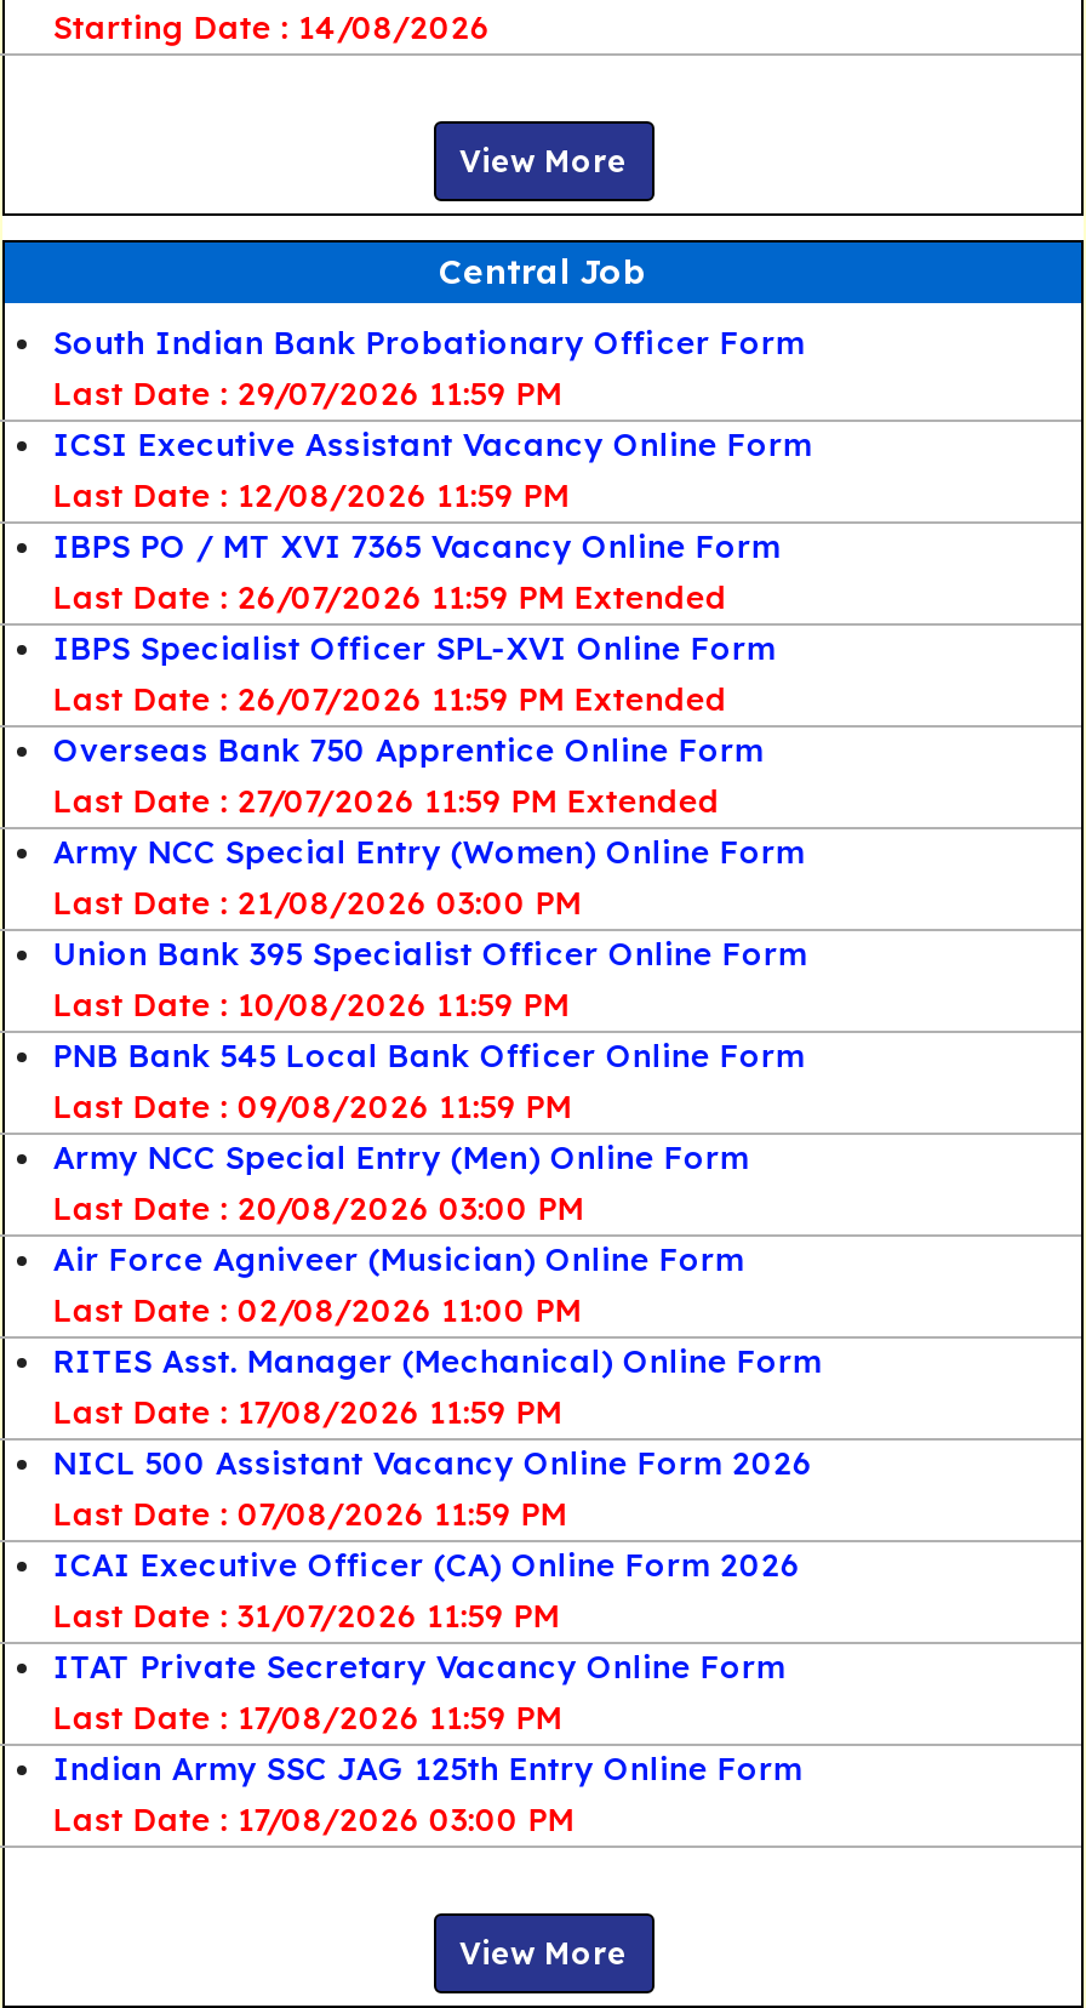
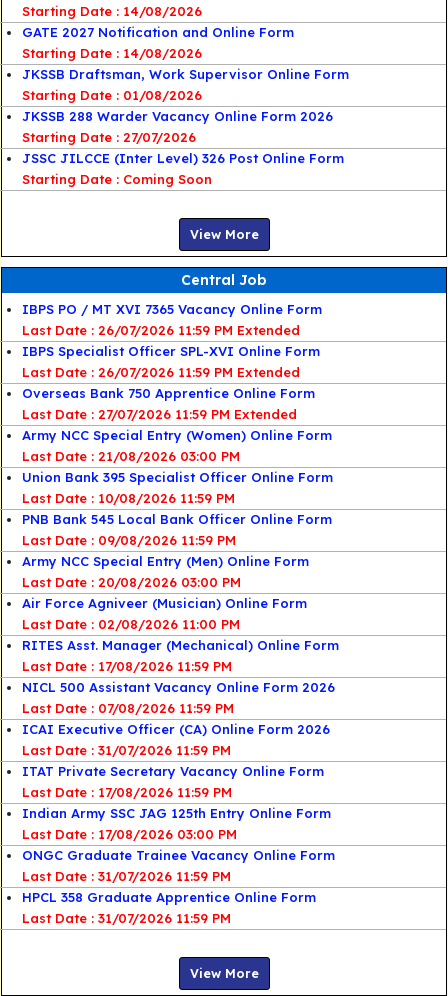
none -> [22,24,349,187] GATE 2027 Notification and Online Form | Starting Date : 14/08/2026 | JKSSB Draftsman, Work Supervisor Online Form | Starting Date : 01/08/2026 | JKSSB 288 Warder Vacancy Online Form 2026 | Starting Date : 27/07/2026 | JSSC JILCCE (Inter Level) 326 Post Online Form | Starting Date : Coming Soon
[53,323,812,515] South Indian Bank Probationary Officer Form | Last Date : 29/07/2026 11:59 PM | ICSI Executive Assistant Vacancy Online Form | Last Date : 12/08/2026 11:59 PM -> none
none -> [22,847,335,926] ONGC Graduate Trainee Vacancy Online Form | Last Date : 31/07/2026 11:59 PM | HPCL 358 Graduate Apprentice Online Form | Last Date : 31/07/2026 11:59 PM

